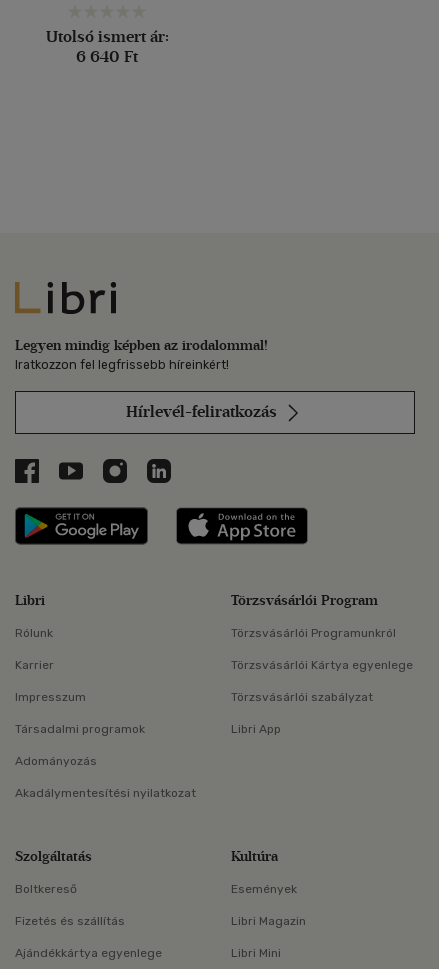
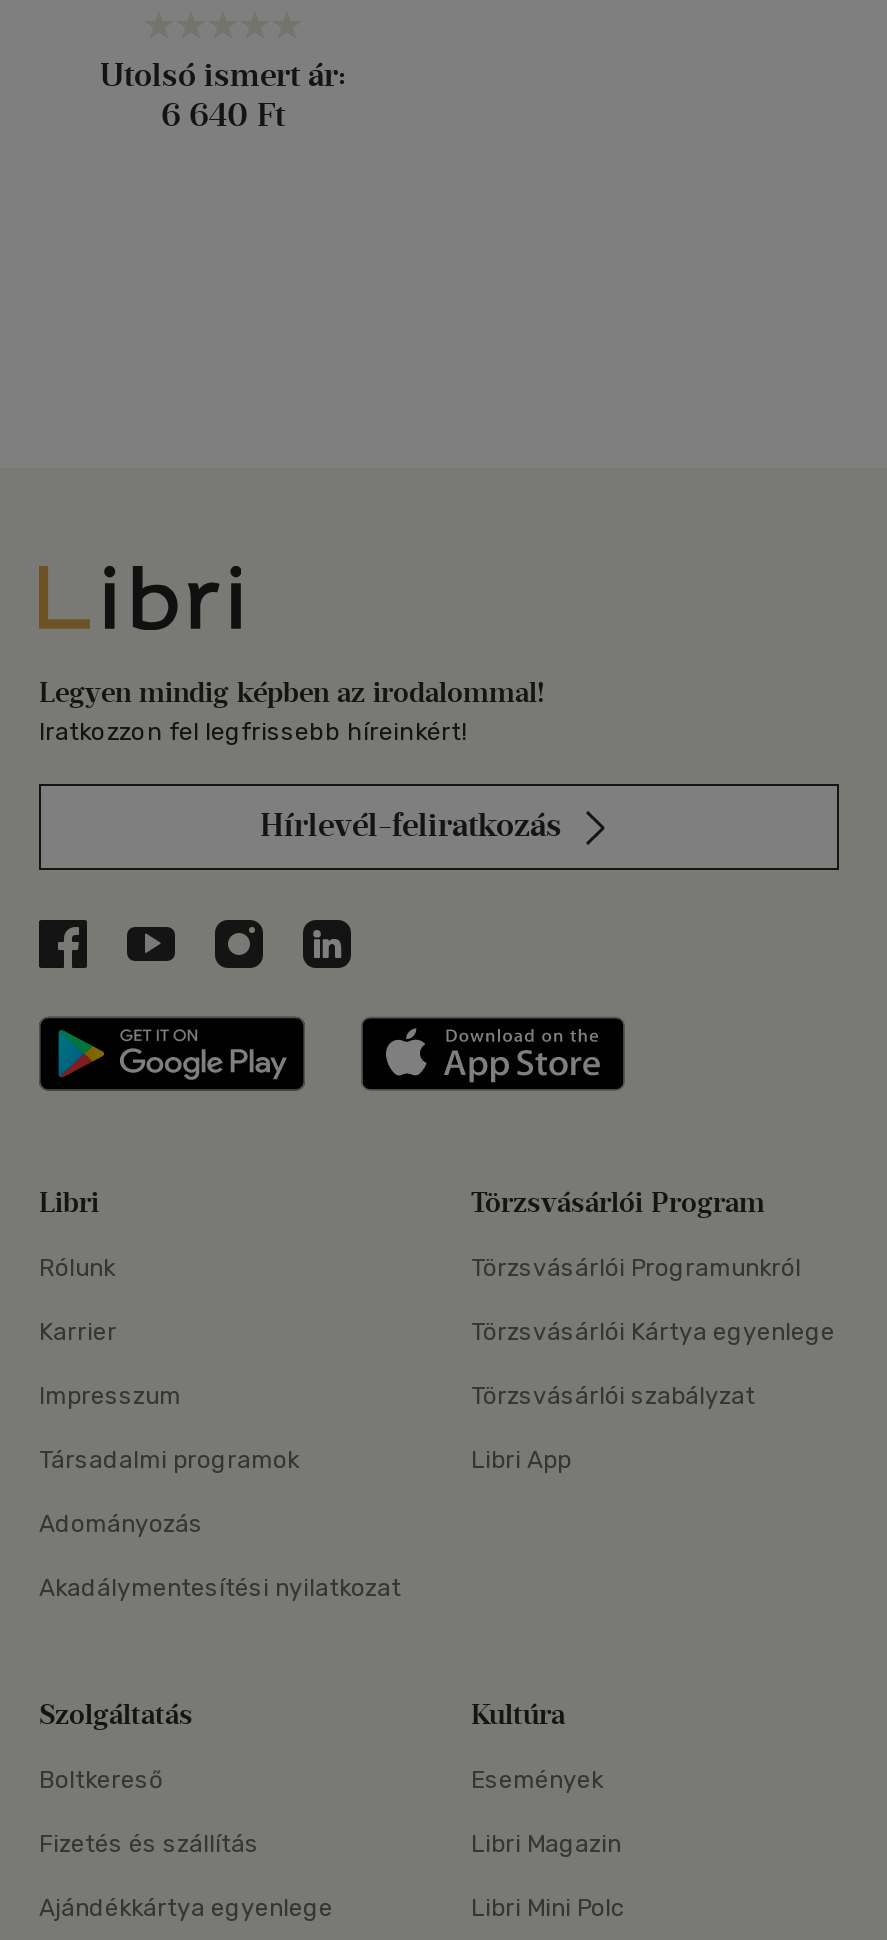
[231,946,281,960] Libri Mini -> [471,1894,625,1922] Libri Mini Polc

